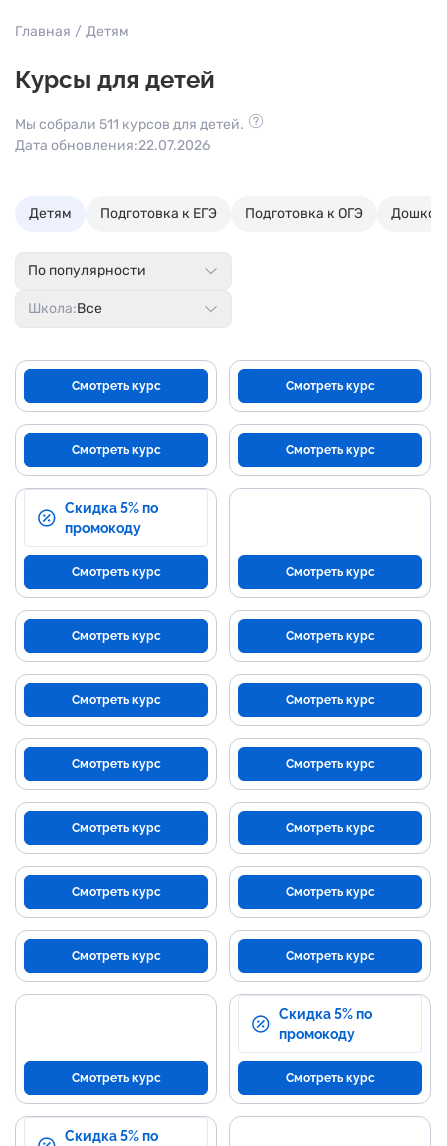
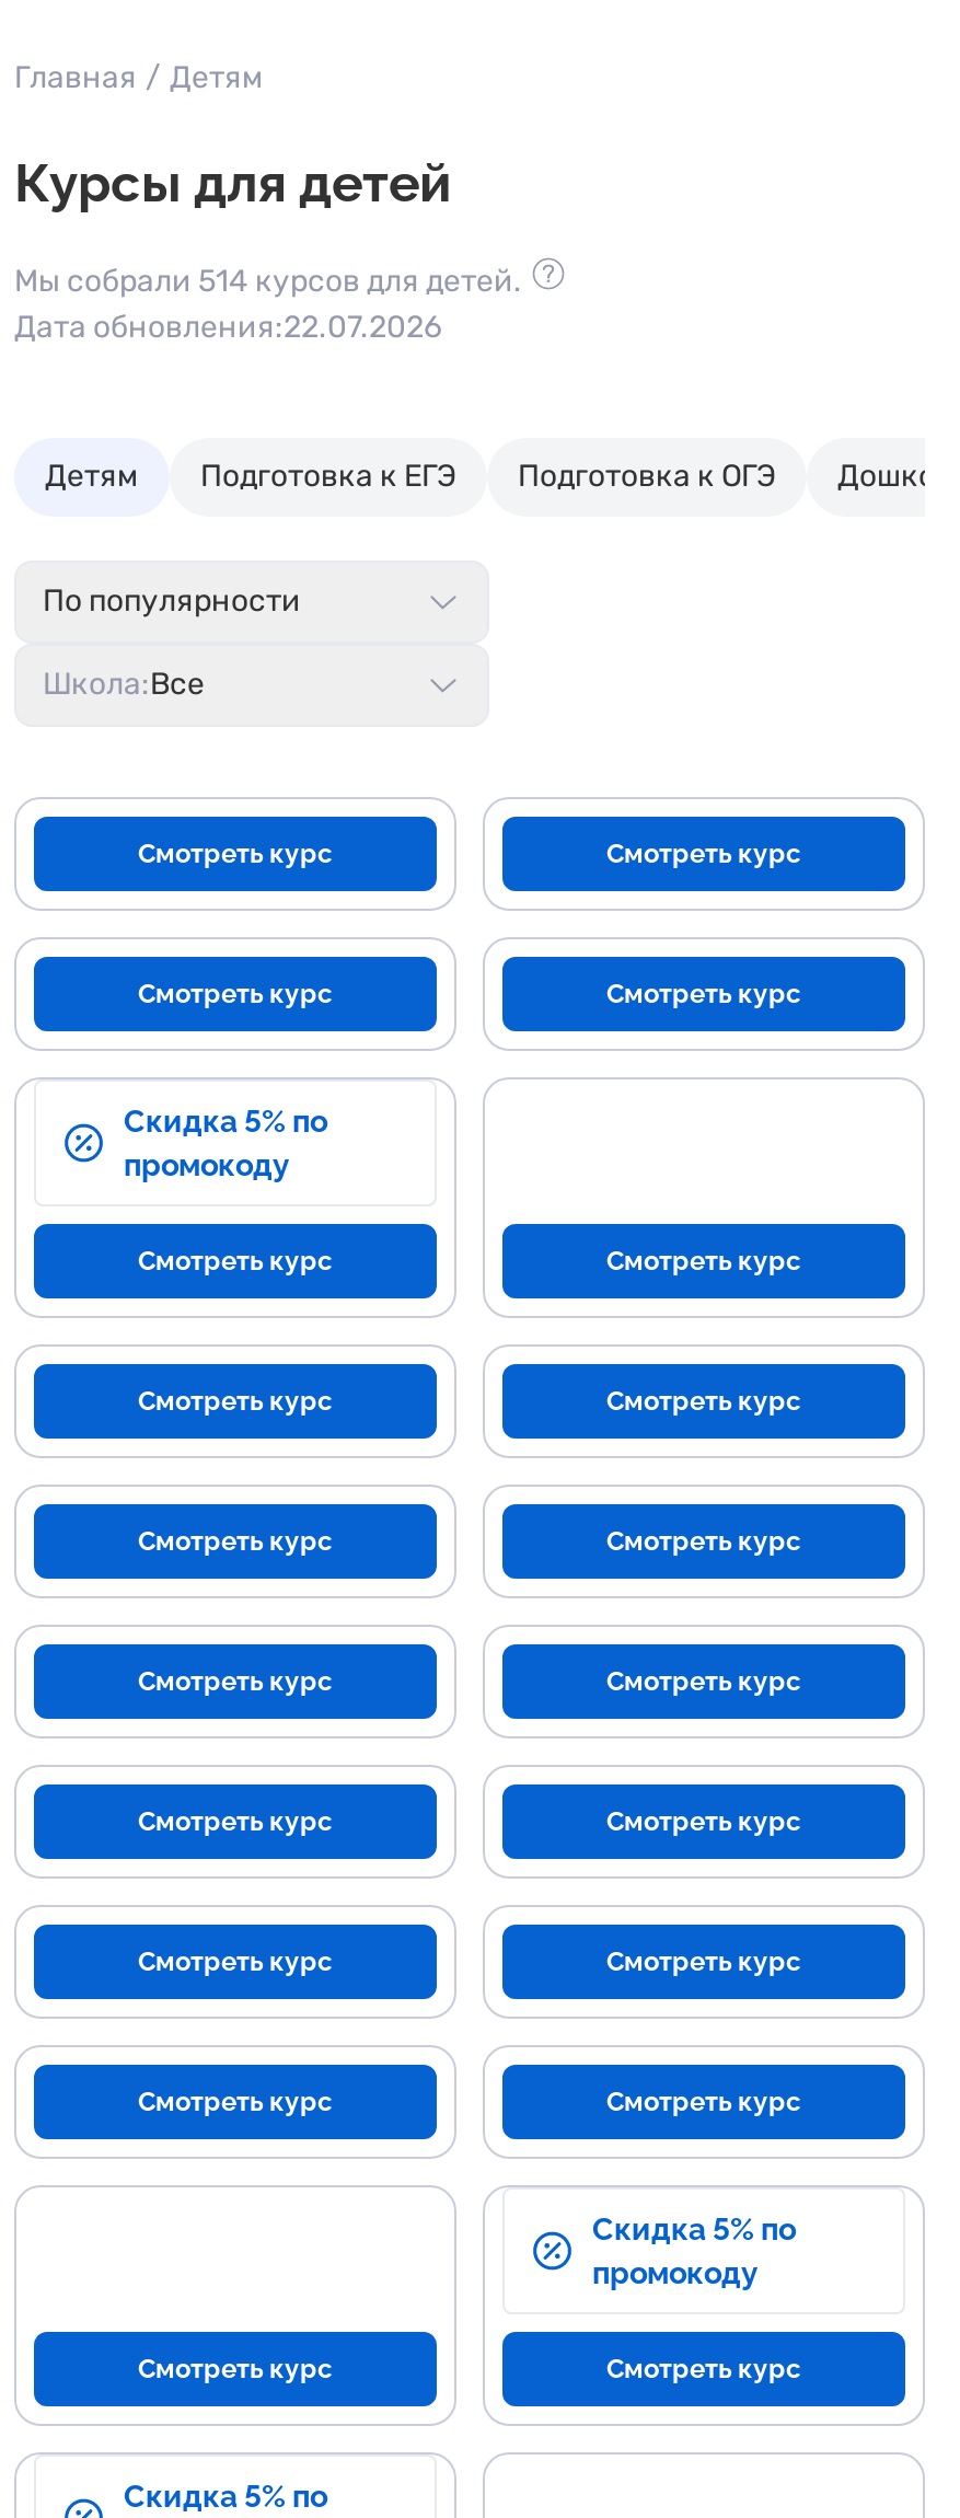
[15,116,244,133] Мы собрали 511 курсов для детей. -> [14,263,522,300] Мы собрали 514 курсов для детей.

